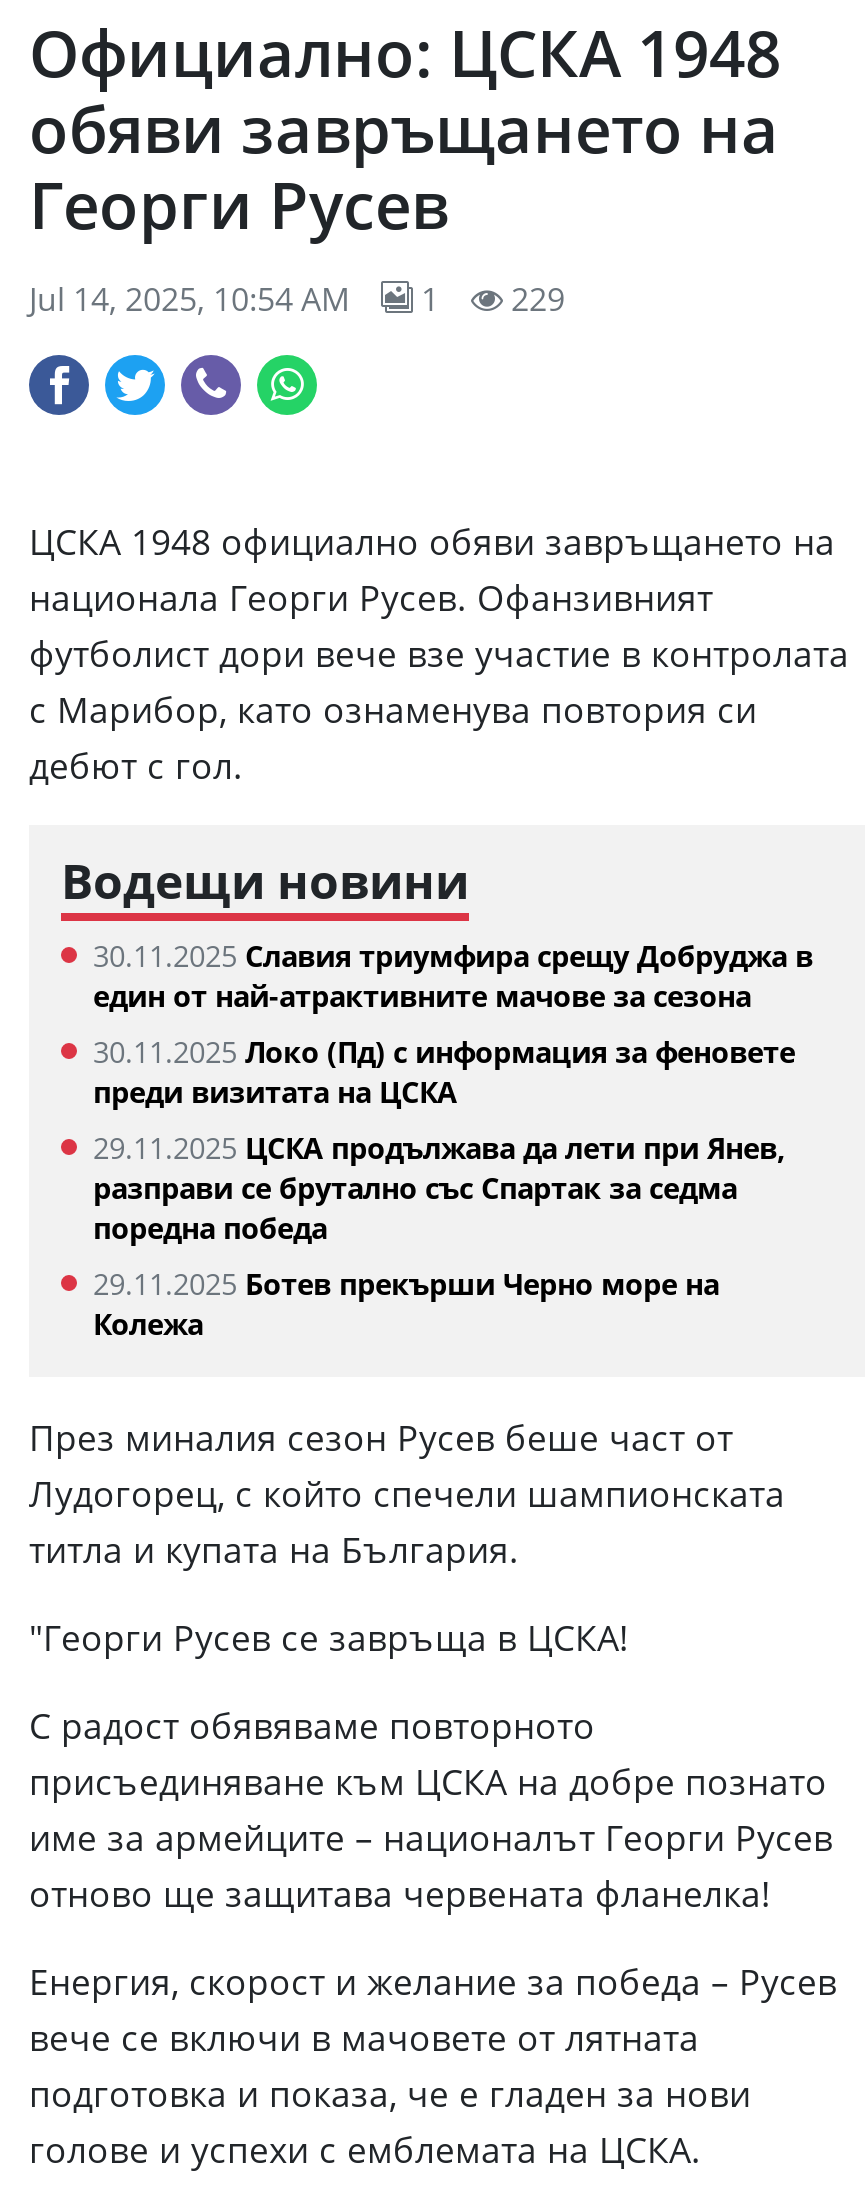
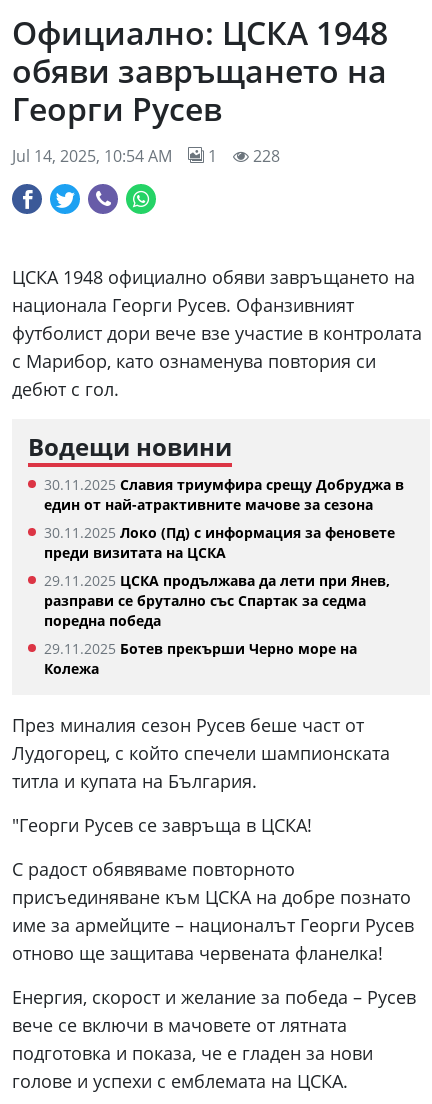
[29,277,565,321] Jul 14, 2025, 10:54 AM 1 229 -> [12,145,280,167] Jul 14, 2025, 10:54 AM 1 228

